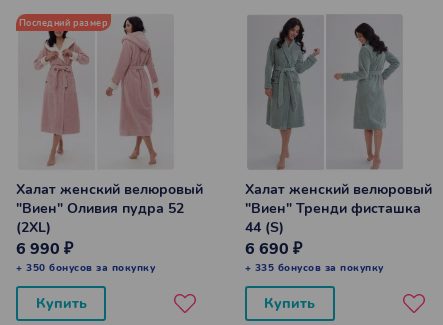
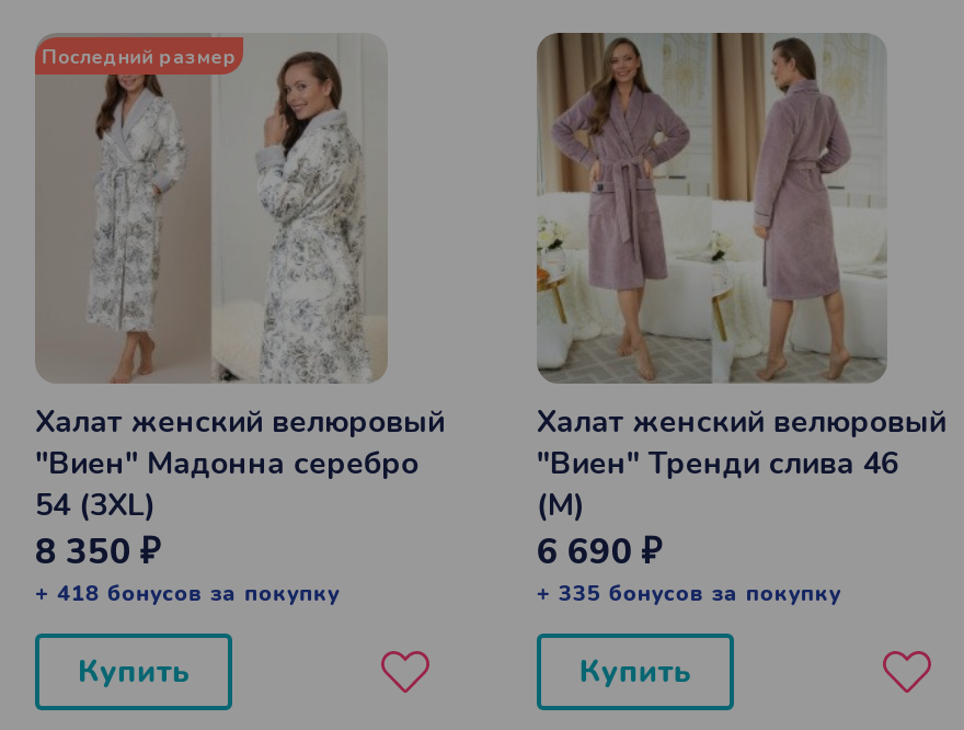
[16,13,184,275] [image] | "Виен" Оливия пудра 52 | (2XL) | 6 990 ₽ | + 350 бонусов за покупку -> [35,33,418,609] [image] | "Виен" Мадонна серебро | 54 (3XL) | 8 350 ₽ | + 418 бонусов за покупку
[245,12,421,237] [image] | "Виен" Тренди фисташка | 44 (S) -> [535,31,898,526] [image] | "Виен" Тренди слива 46 | (M)

